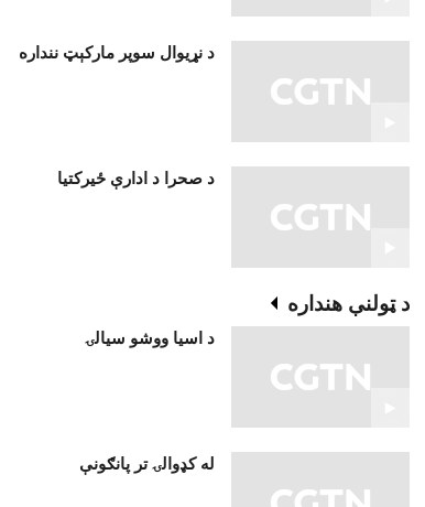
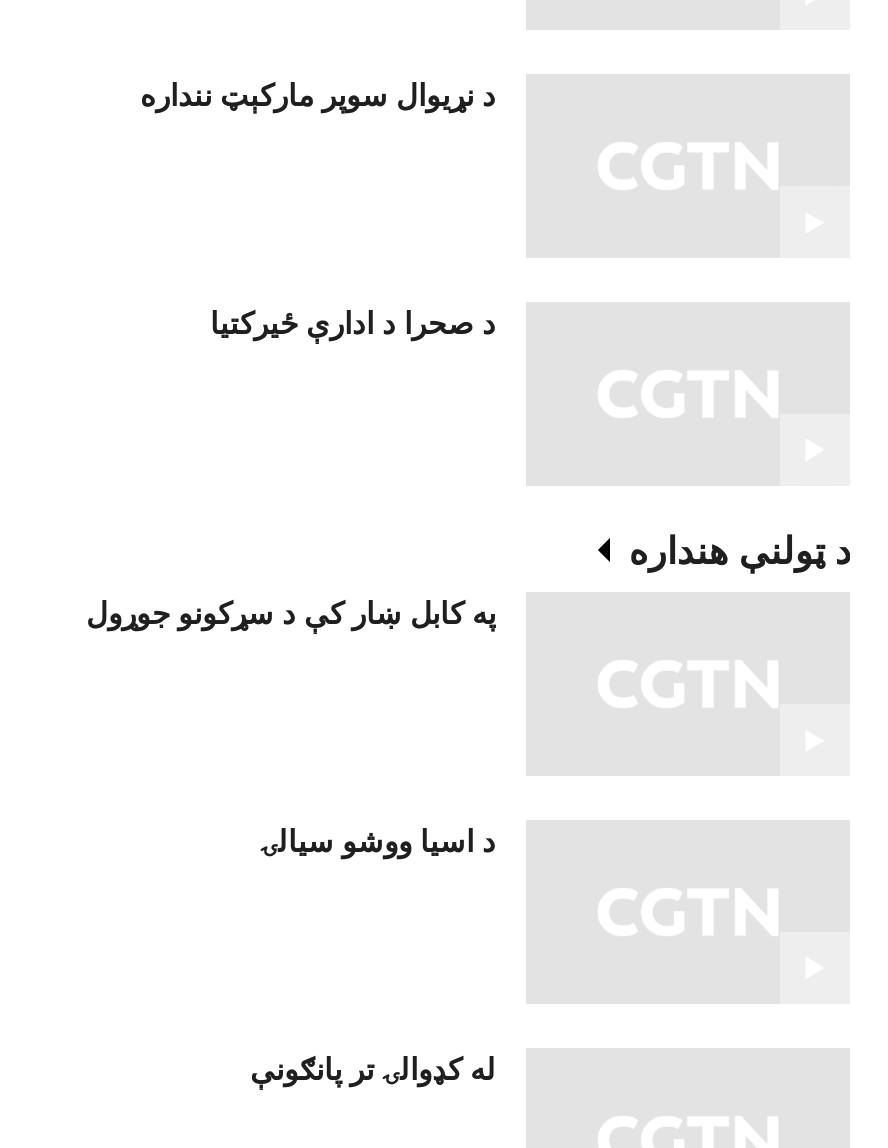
none -> [86,595,496,631] په کابل ښار کې د سړکونو جوړول

